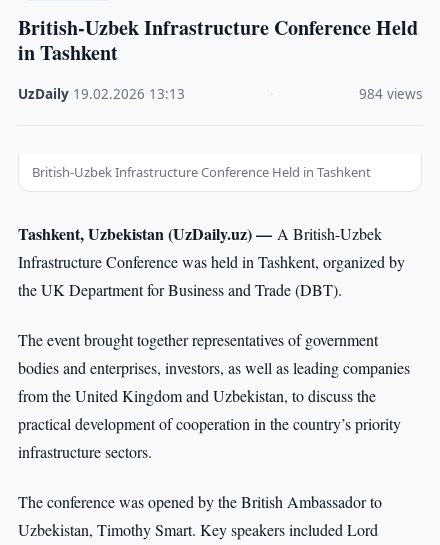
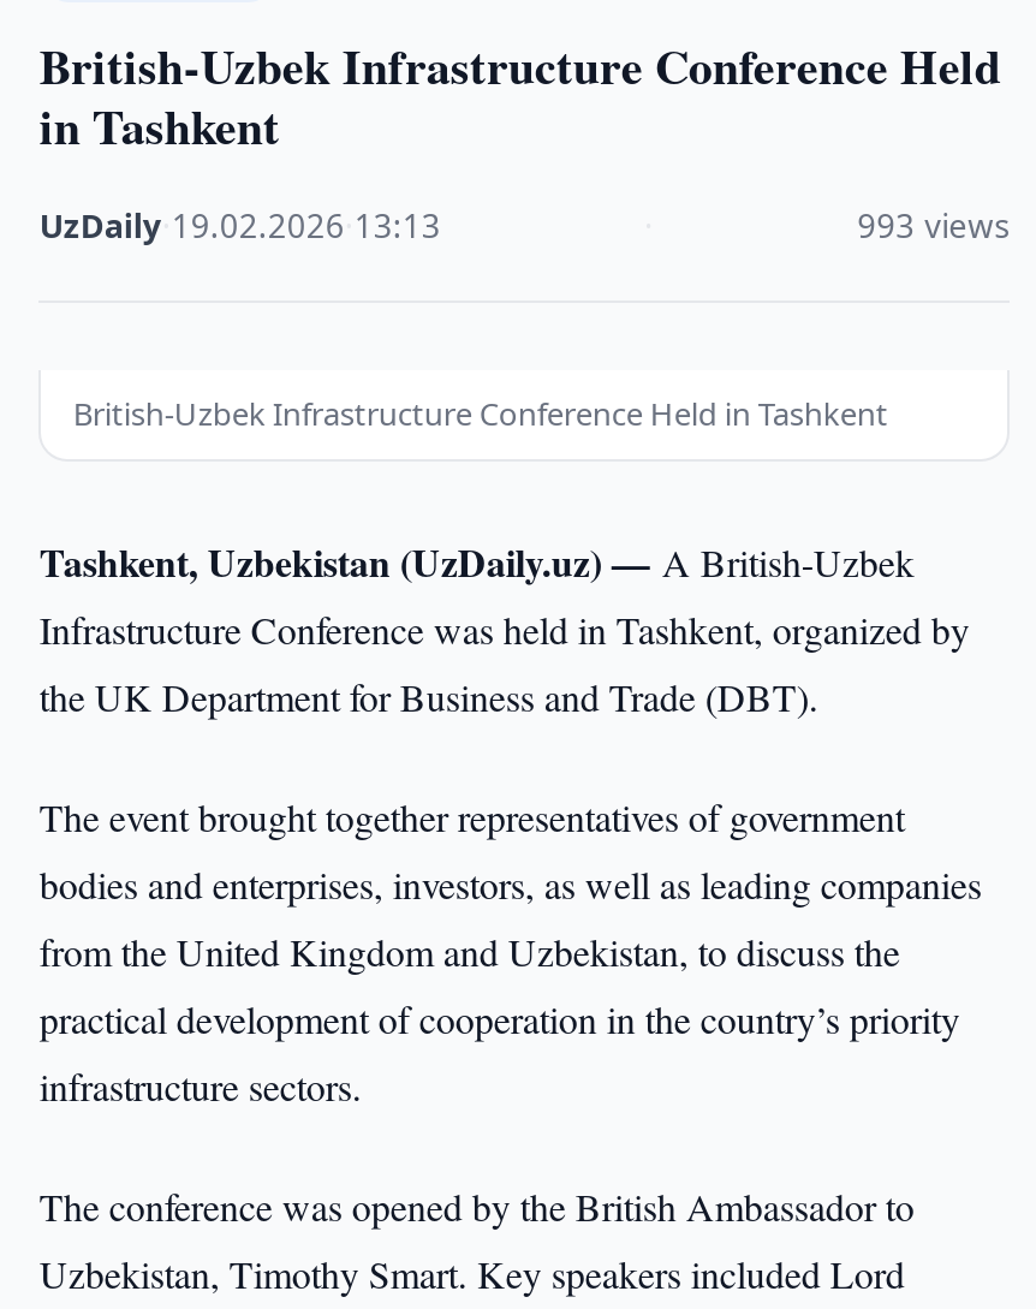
[359,85,422,103] 984 views -> [857,204,1009,248] 993 views

